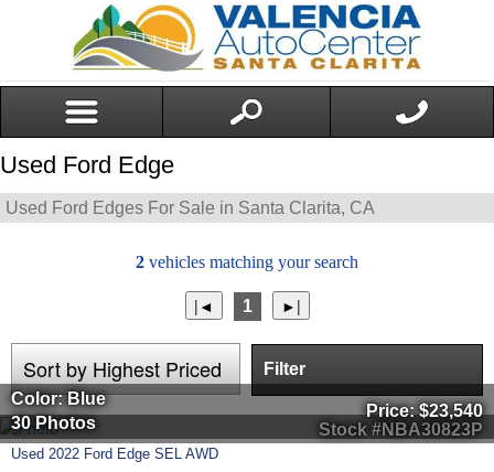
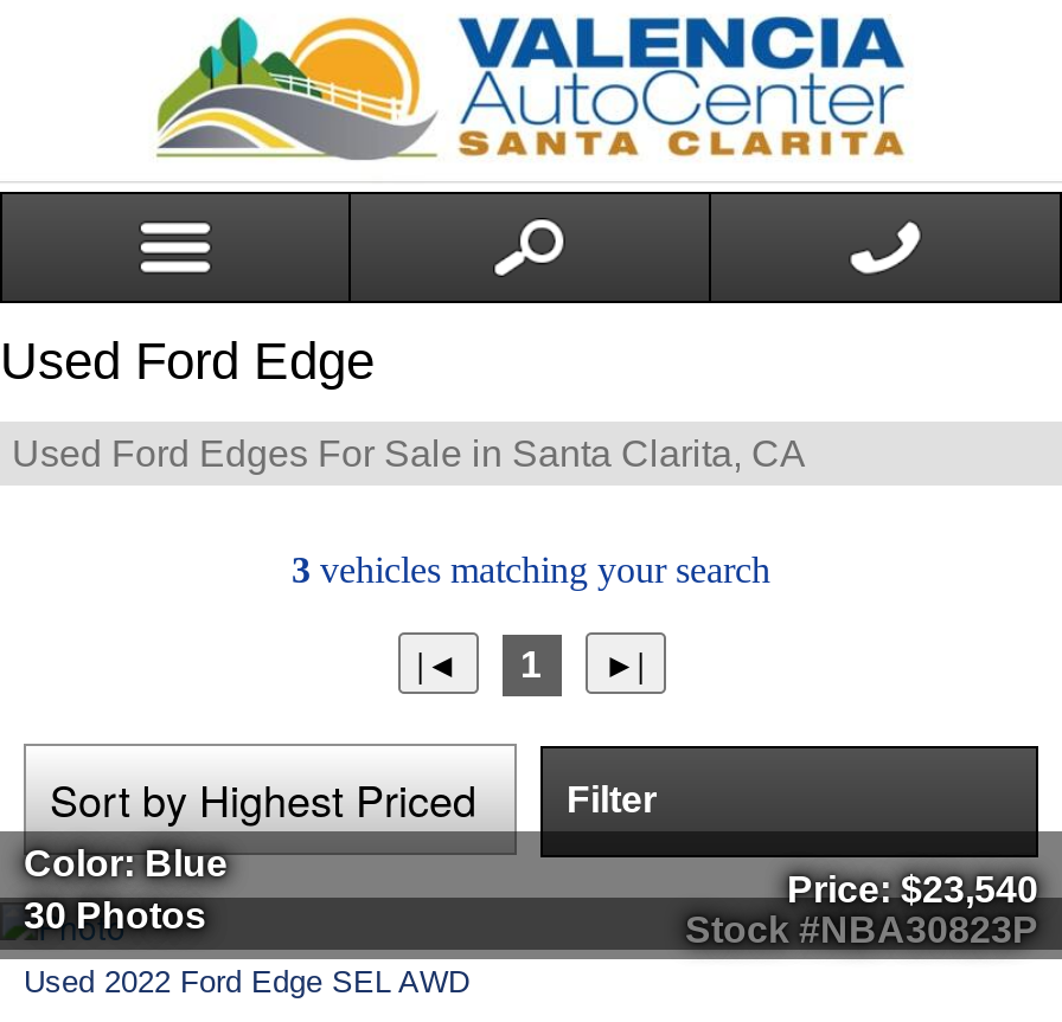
[136,253,358,271] 2 vehicles matching your search -> [292,549,770,590] 3 vehicles matching your search

